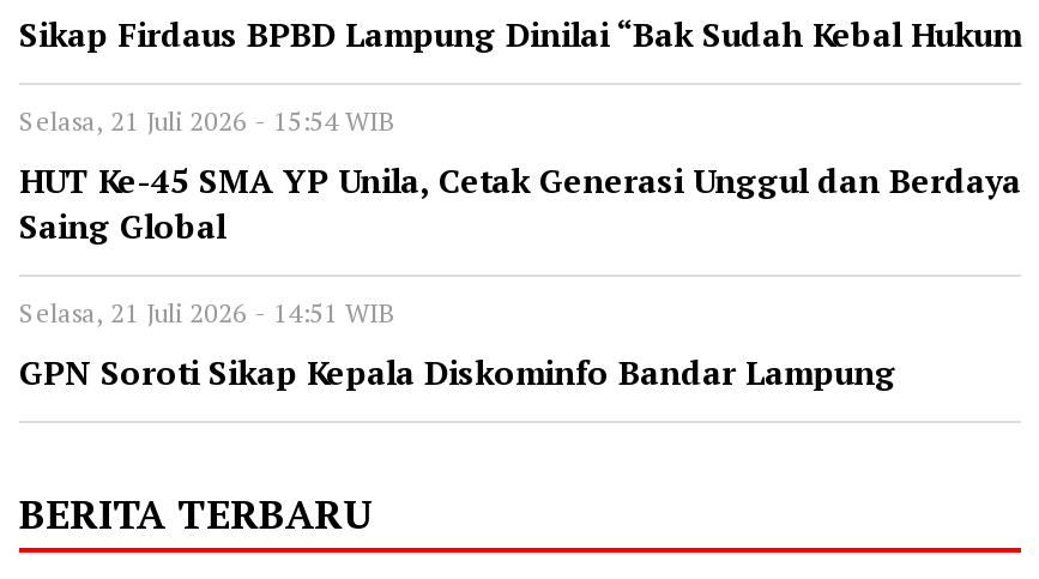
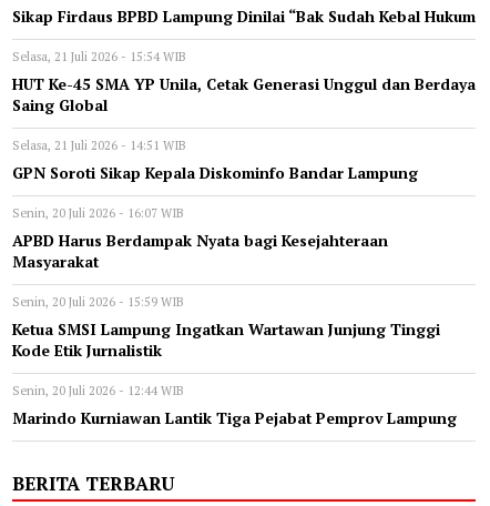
none -> [12,205,457,428] Senin, 20 Juli 2026 - 16:07 WIB | APBD Harus Berdampak Nyata bagi Kesejahteraan | Masyarakat | Senin, 20 Juli 2026 - 15:59 WIB | Ketua SMSI Lampung Ingatkan Wartawan Junjung Tinggi | Kode Etik Jurnalistik | Senin, 20 Juli 2026 - 12:44 WIB | Marindo Kurniawan Lantik Tiga Pejabat Pemprov Lampung

